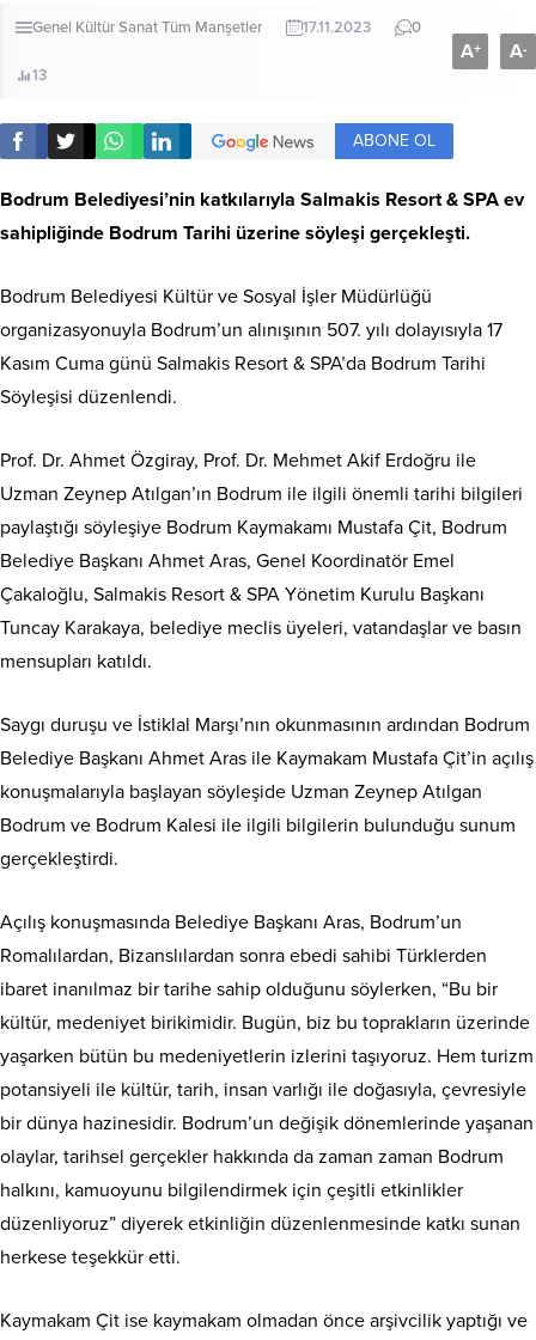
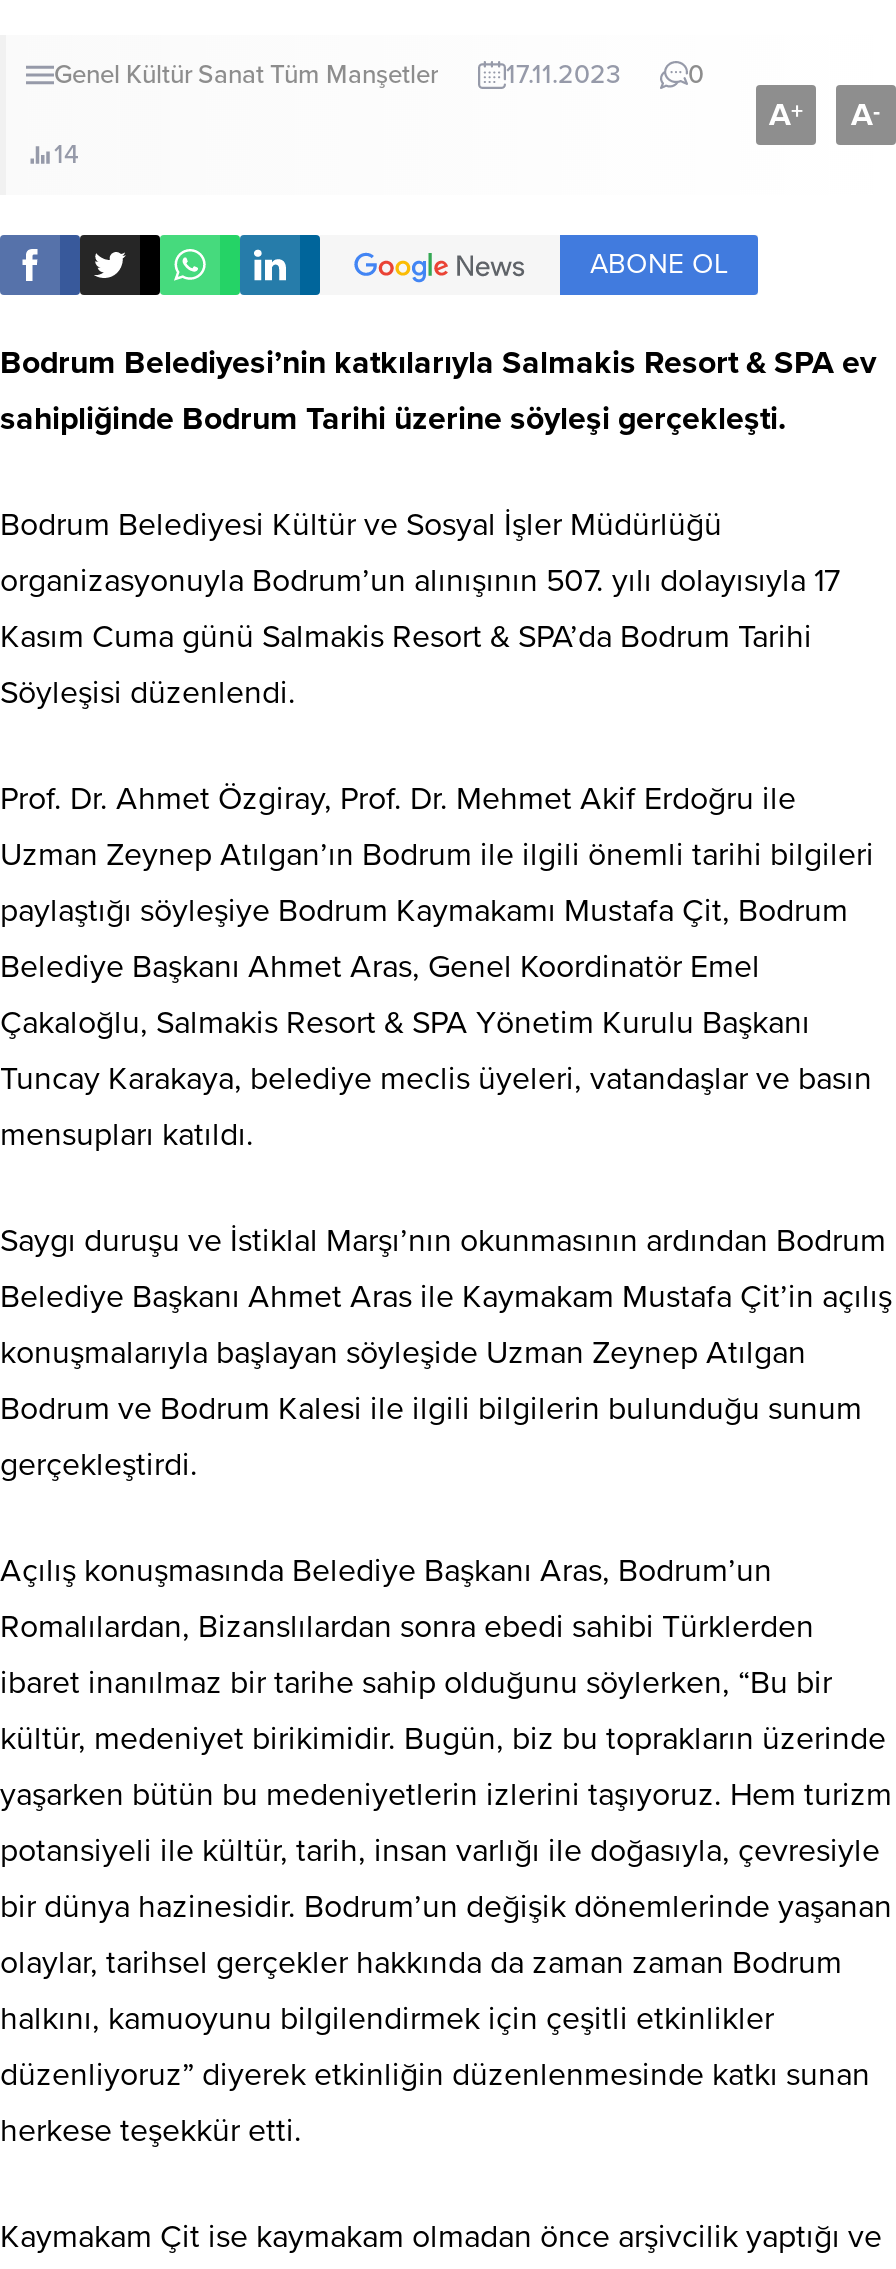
[32,66,47,85] 13 -> [54,140,78,172] 14

